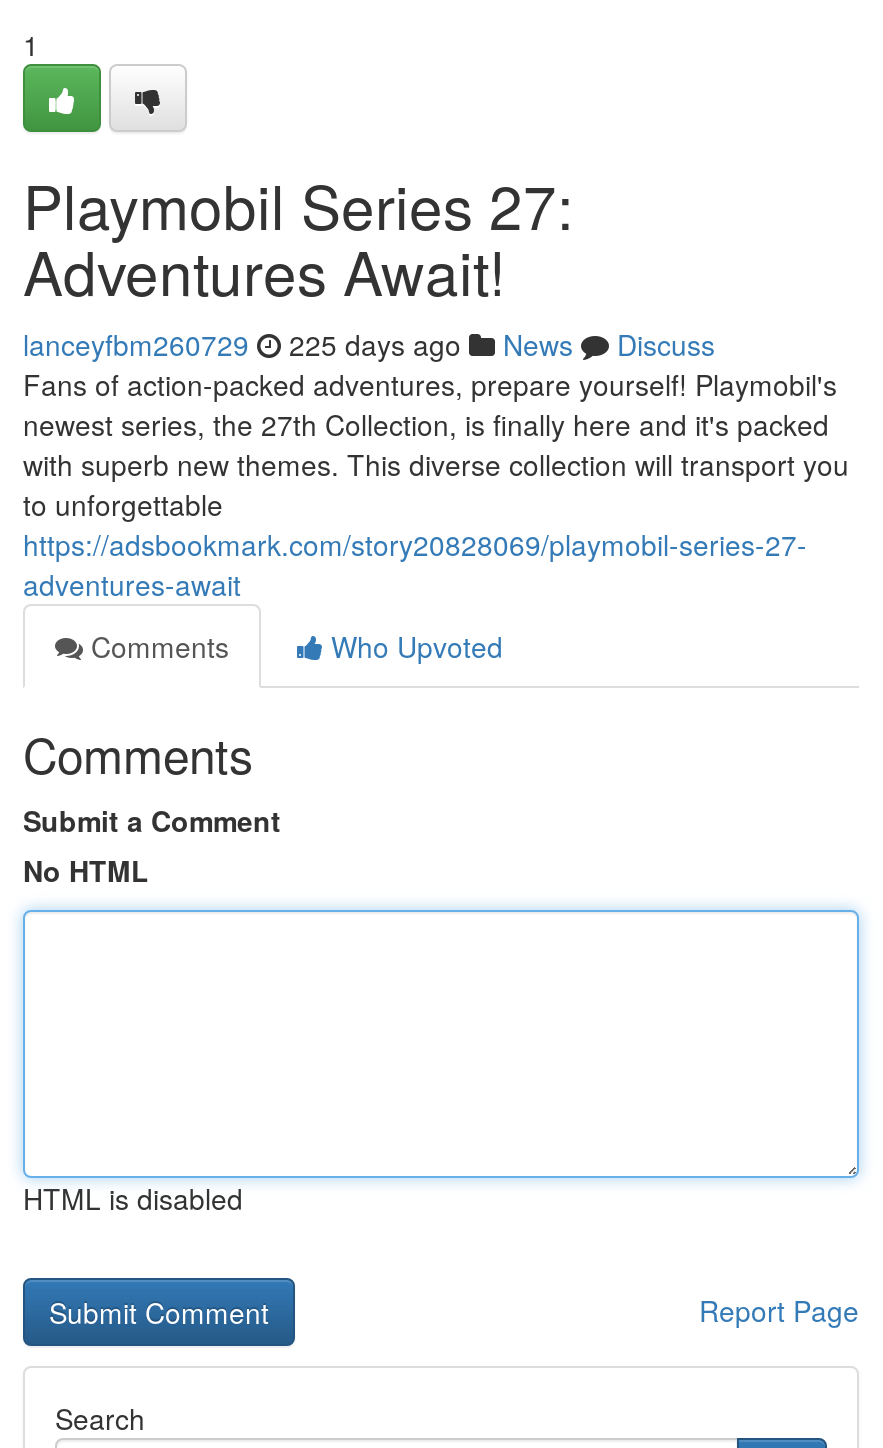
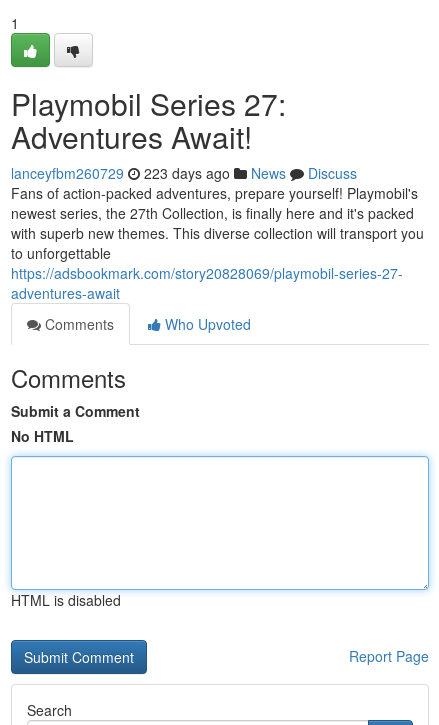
[23,324,715,364] lanceyfbm260729 225 days ago News Discuss -> [11,163,357,183] lanceyfbm260729 223 days ago News Discuss

